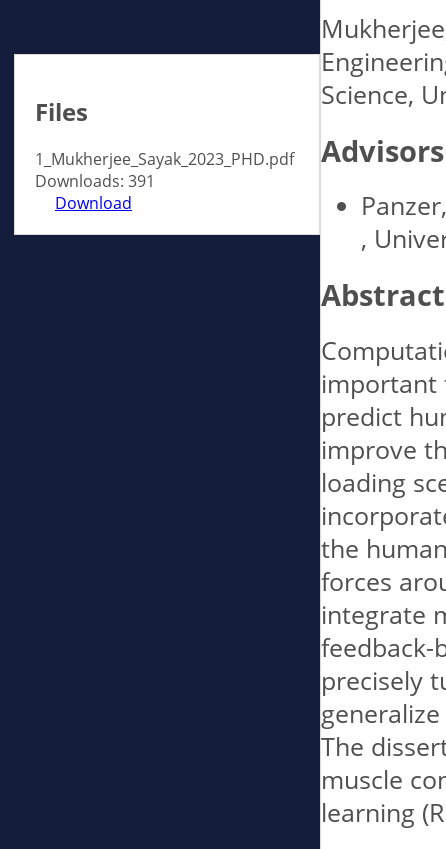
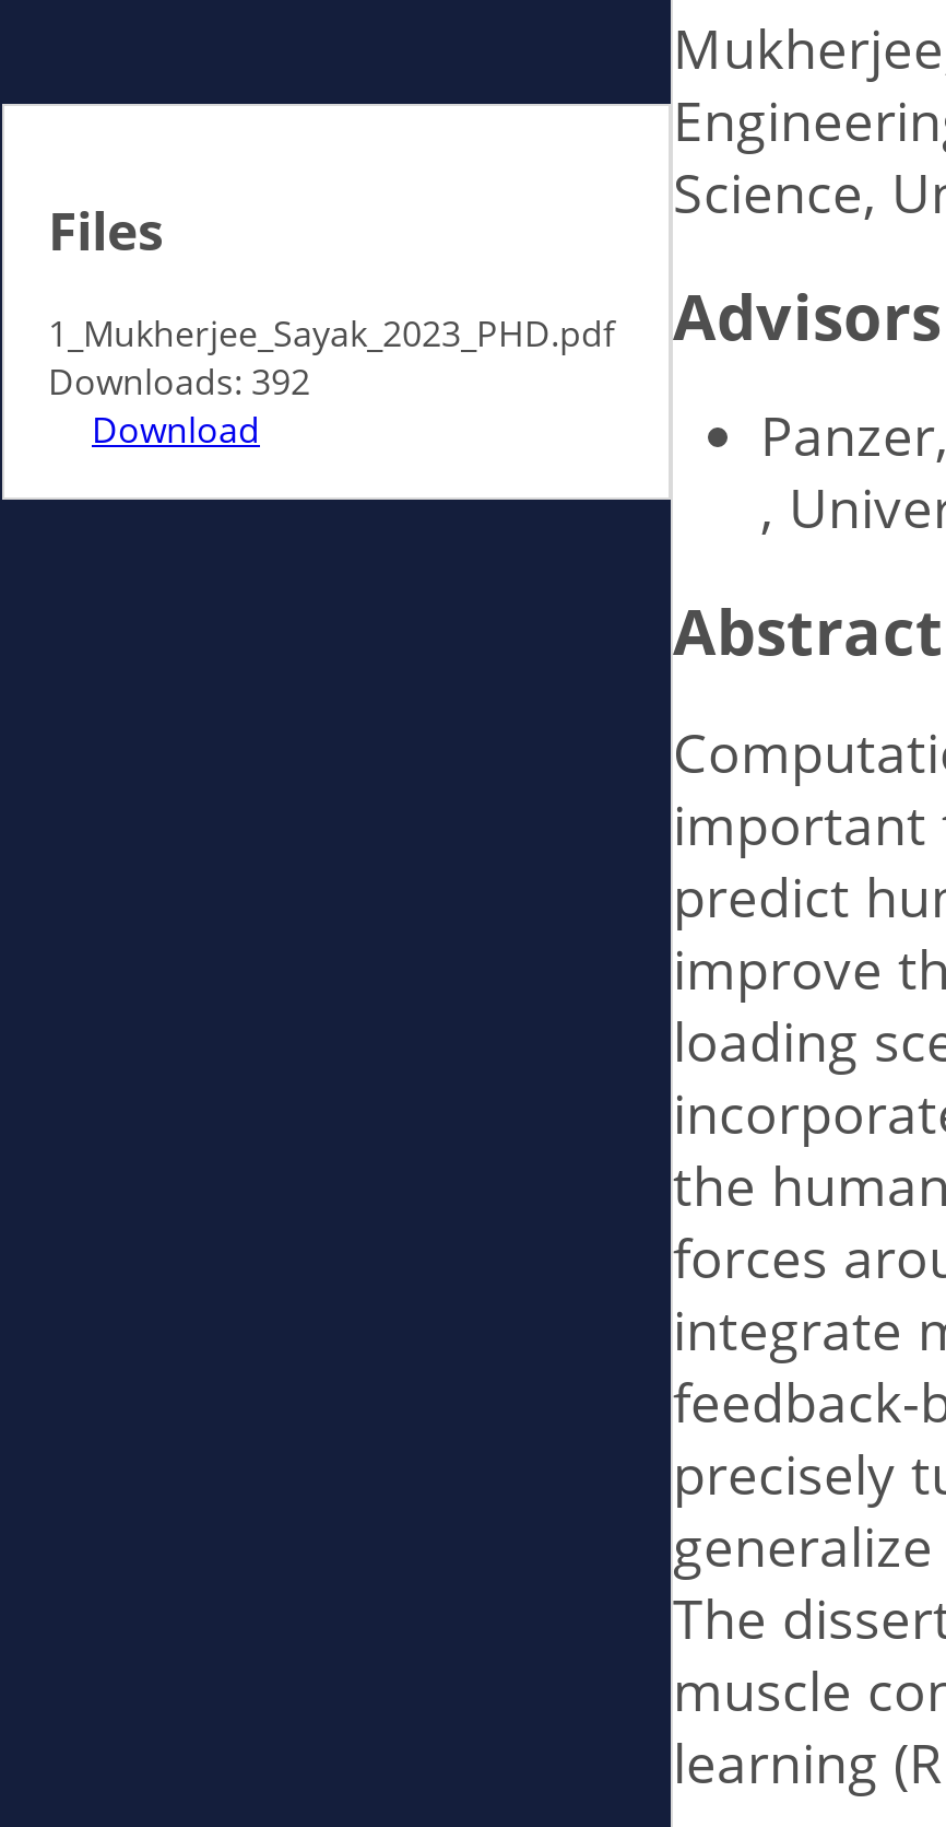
[35,170,155,192] Downloads: 391 -> [48,357,310,405] Downloads: 392

